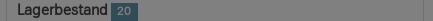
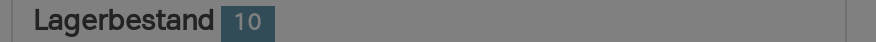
[17,2,131,19] Lagerbestand 20 -> [33,4,262,38] Lagerbestand 10

